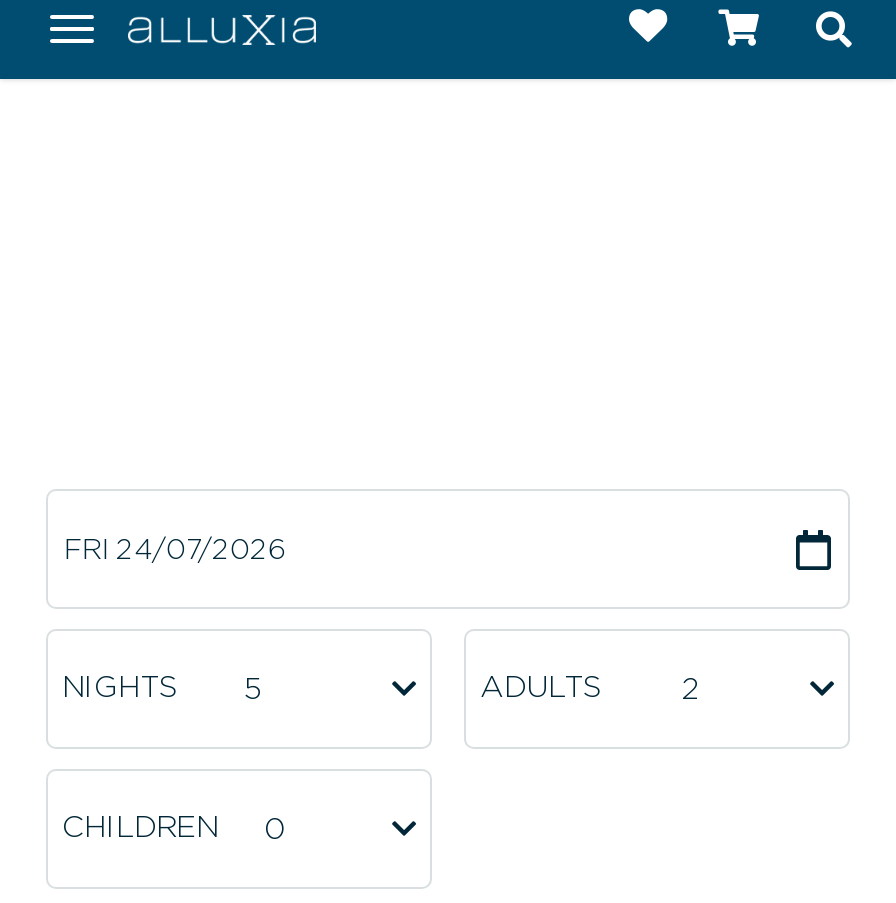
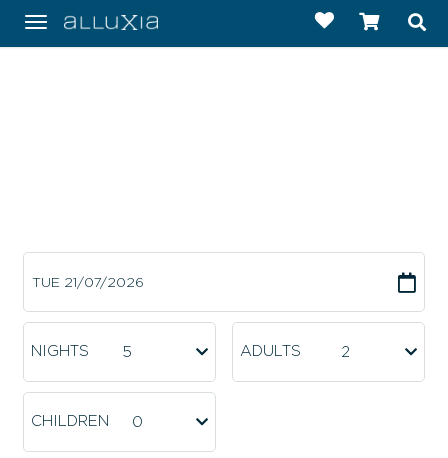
[64,537,286,565] FRI 24/07/2026 -> [32,276,144,290] TUE 21/07/2026

